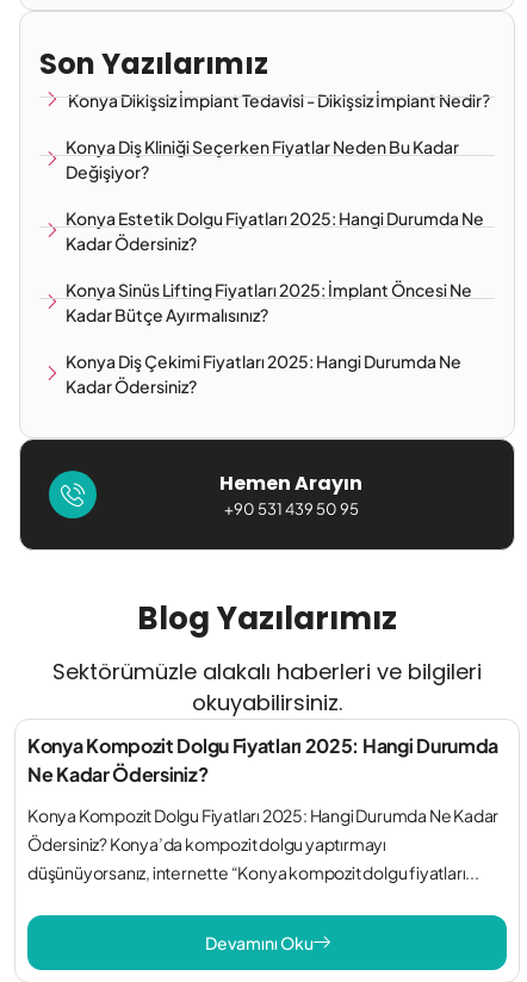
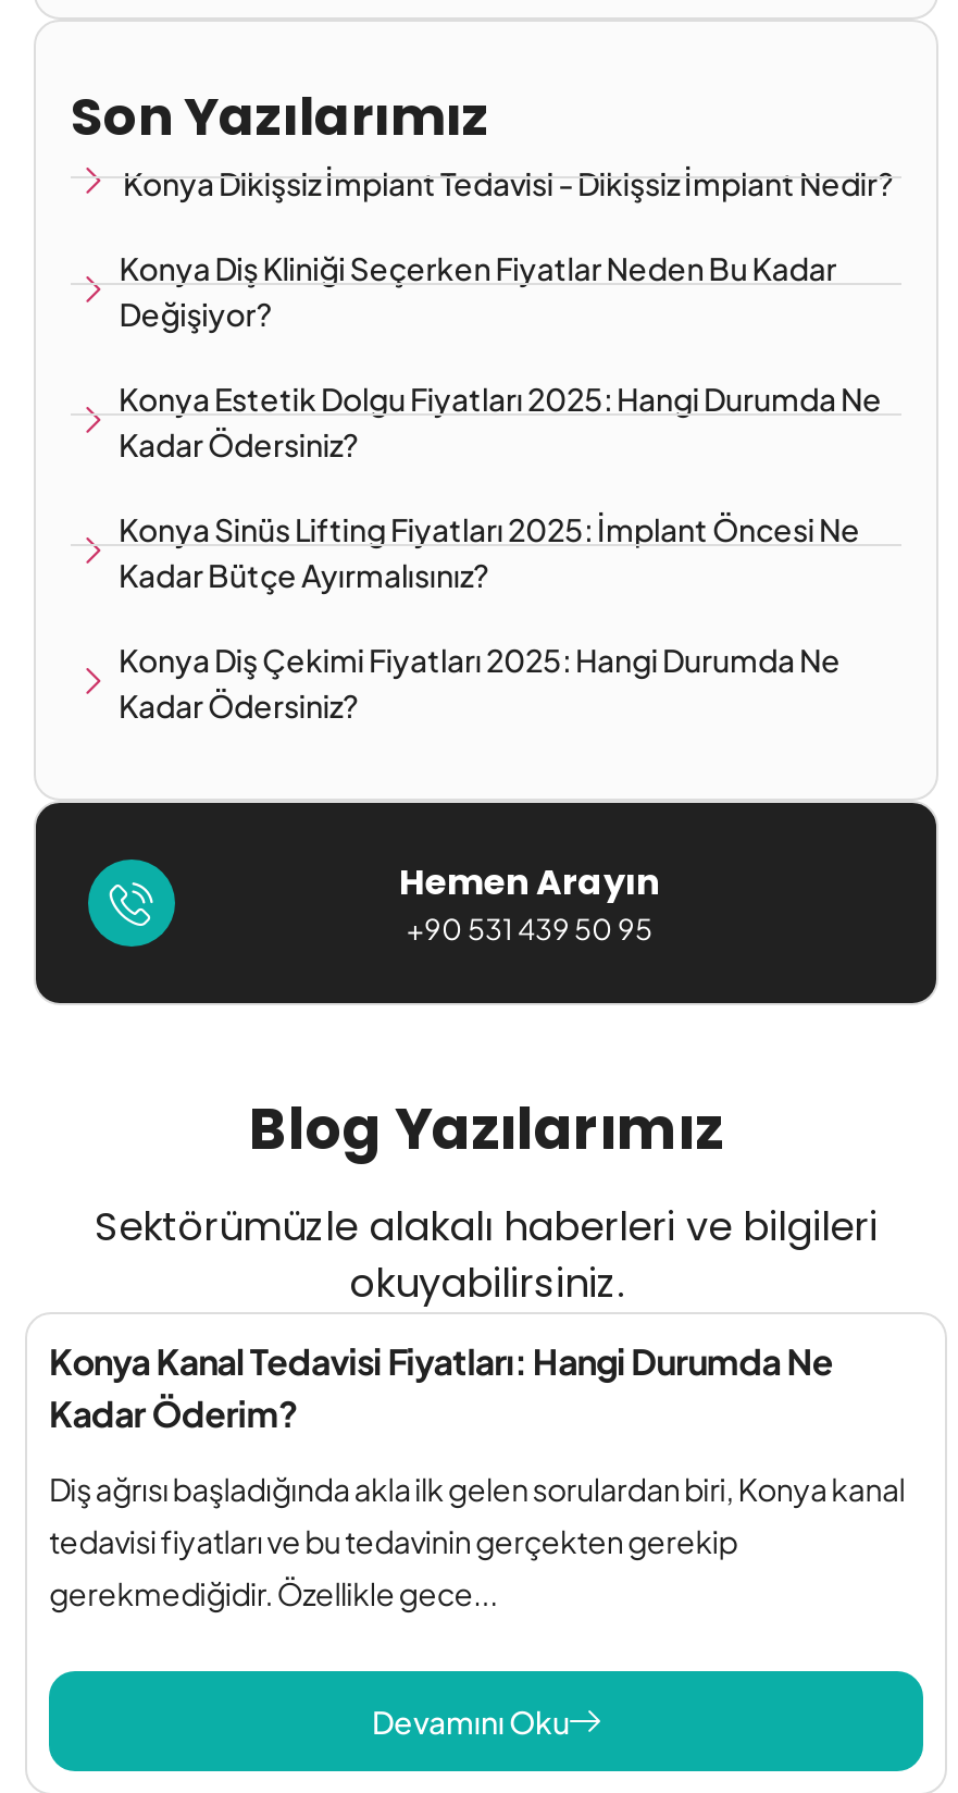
[27,732,498,786] Konya Kompozit Dolgu Fiyatları 2025: Hangi Durumda | Ne Kadar Ödersiniz? -> [49,1337,833,1435] Konya Kanal Tedavisi Fiyatları: Hangi Durumda Ne | Kadar Öderim?
[27,804,499,882] Konya Kompozit Dolgu Fiyatları 2025: Hangi Durumda Ne Kadar | Ödersiniz? Konya’da kompozit dolgu yaptırmayı | düşünüyorsanız, internette “Konya kompozit dolgu fiyatları... -> [49,1468,905,1611] Diş ağrısı başladığında akla ilk gelen sorulardan biri, Konya kanal | tedavisi fiyatları ve bu tedavinin gerçekten gerekip | gerekmediğidir. Özellikle gece...

